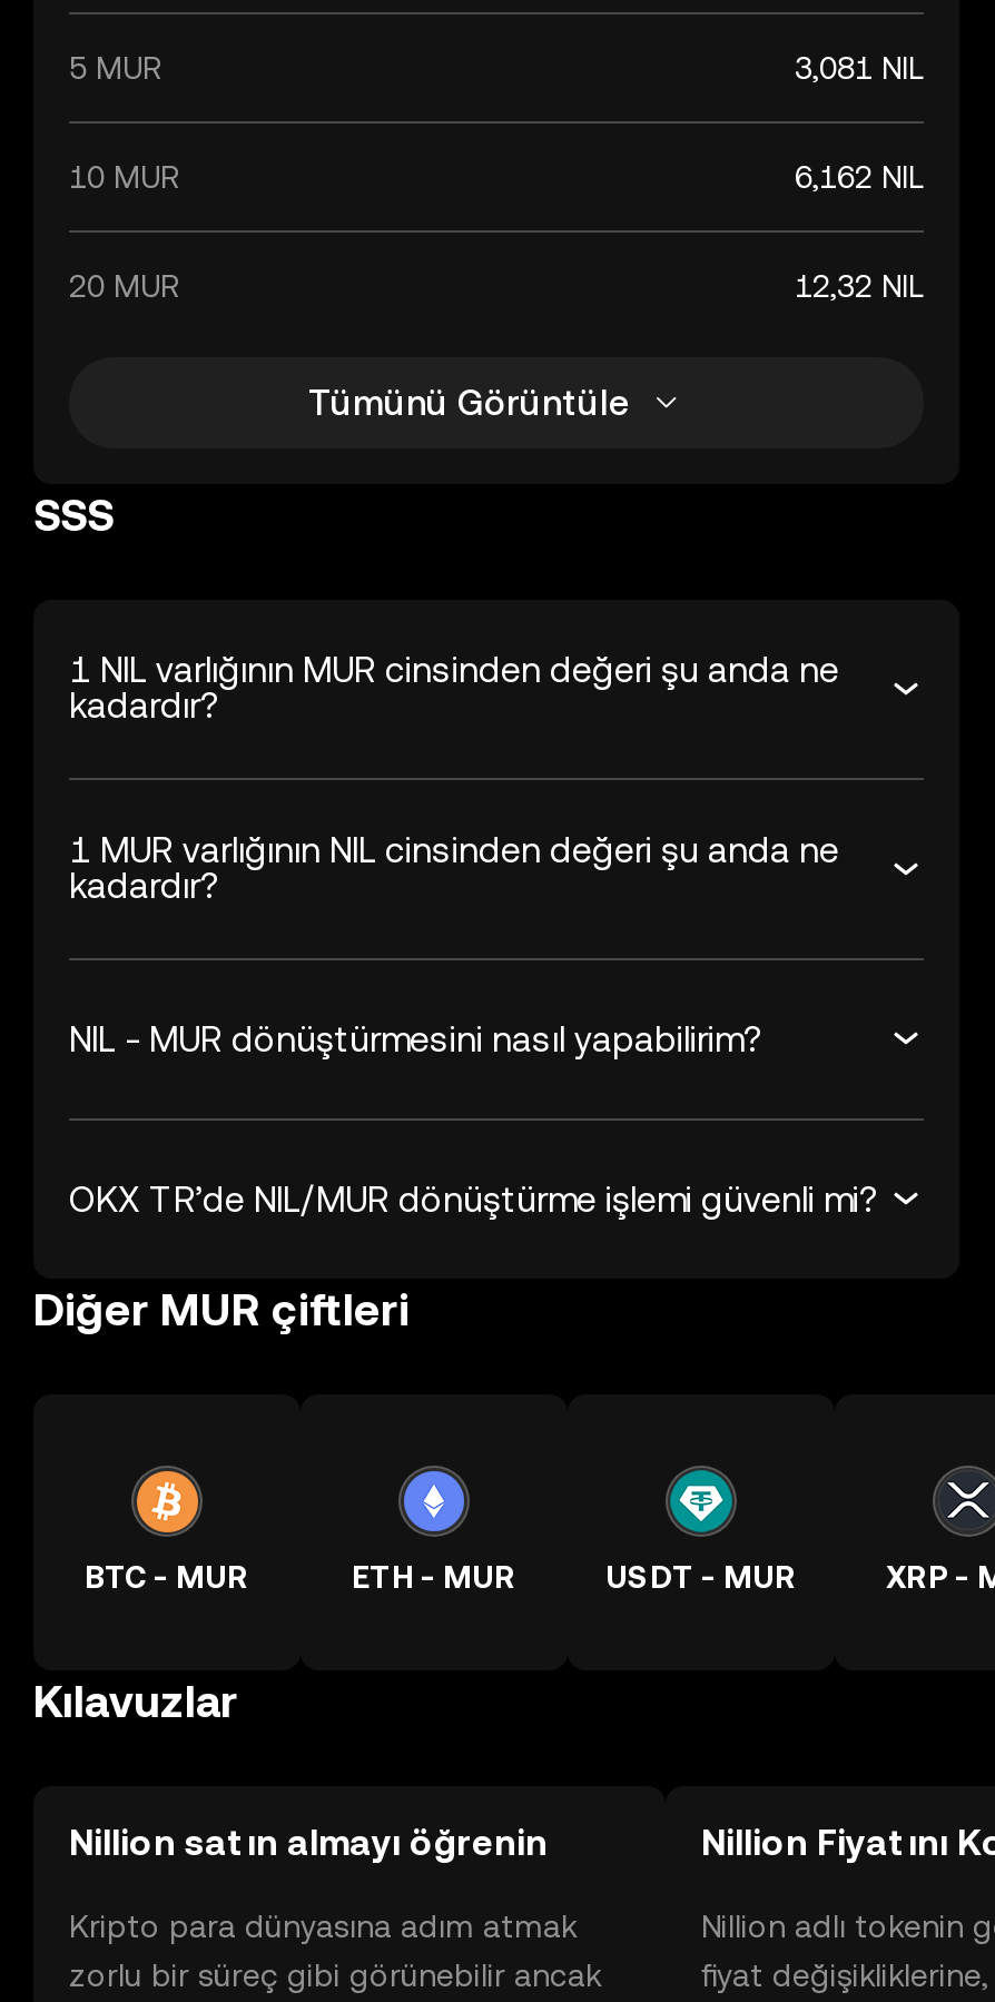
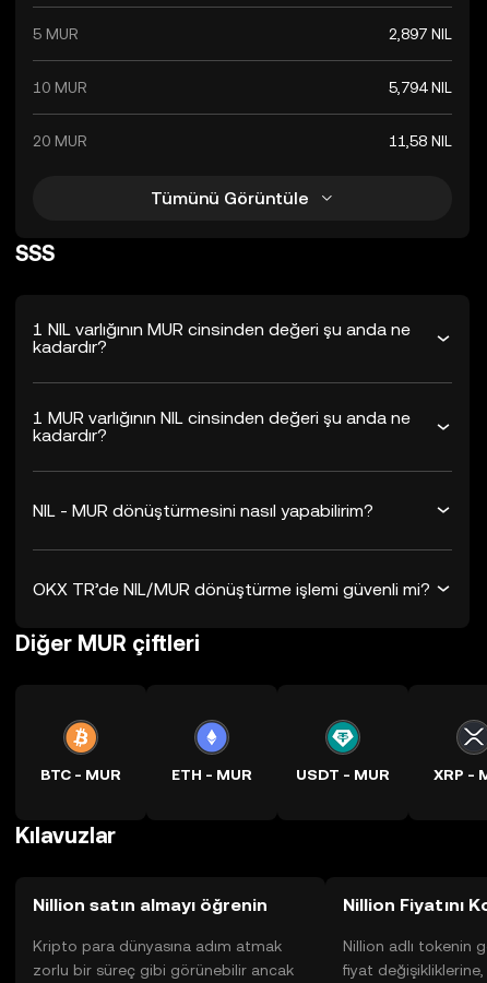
[795,50,924,86] 3,081 NIL -> [389,25,452,43] 2,897 NIL
[795,159,924,195] 6,162 NIL -> [389,79,452,96] 5,794 NIL
[795,268,924,304] 12,32 NIL -> [389,132,452,150] 11,58 NIL

